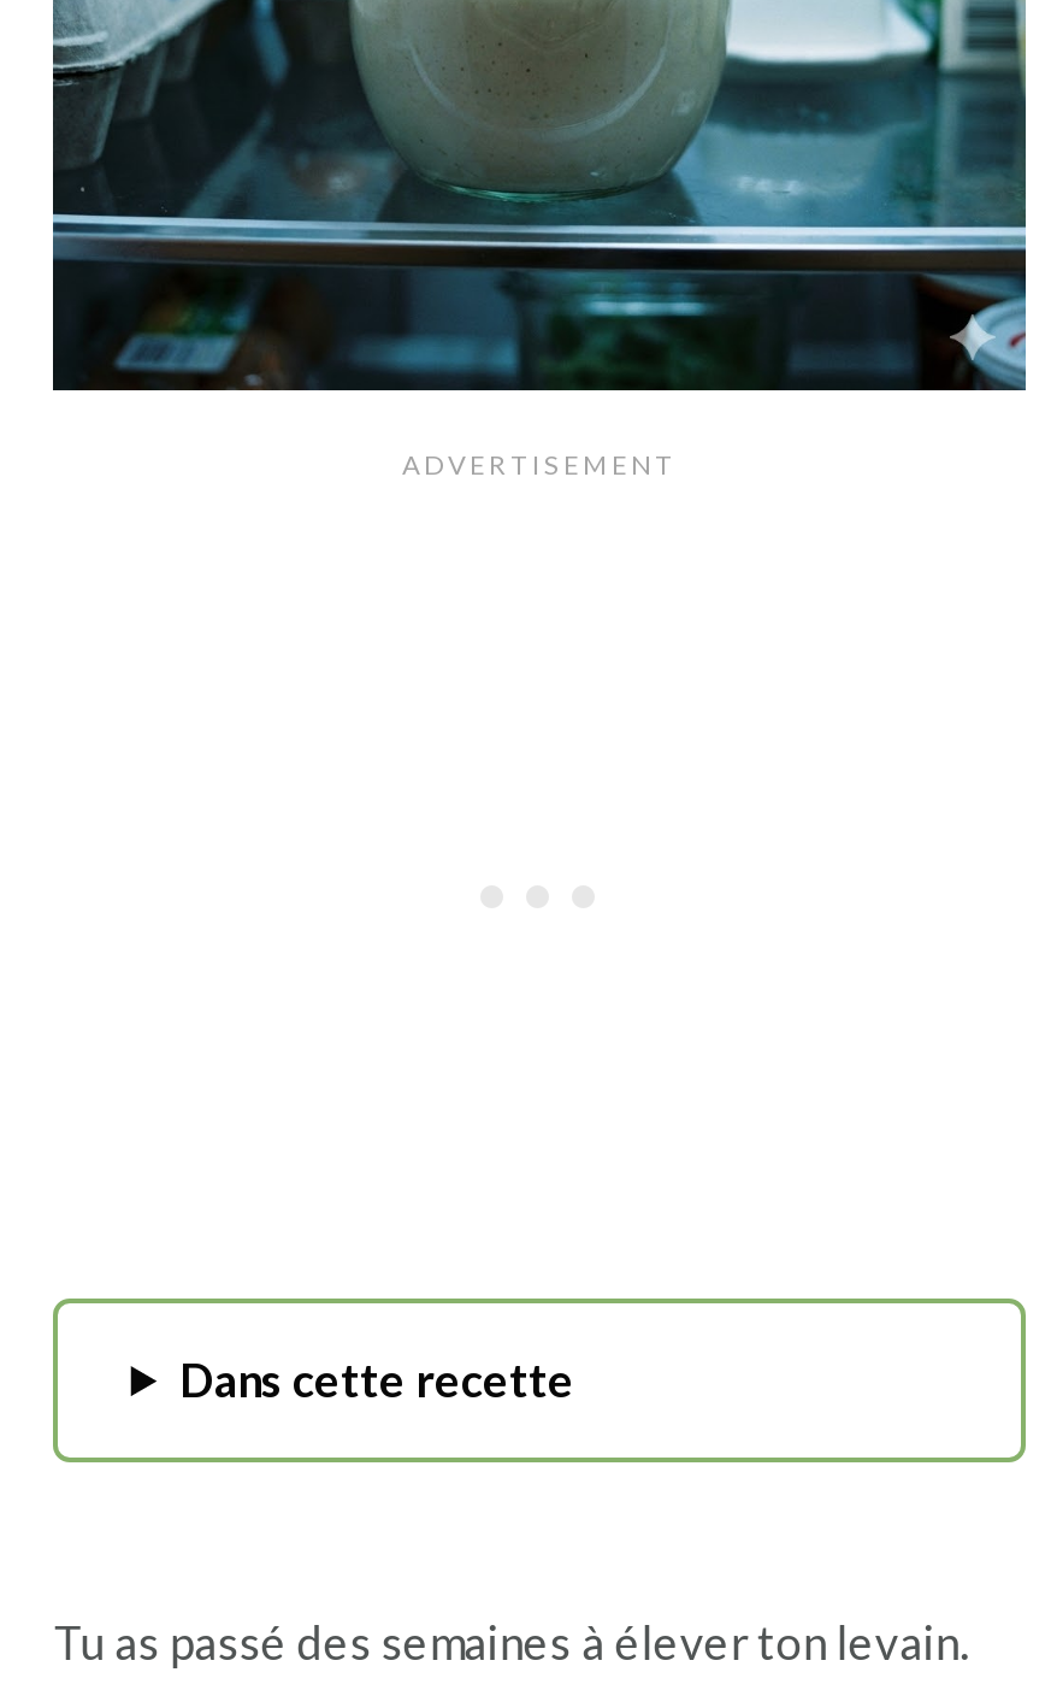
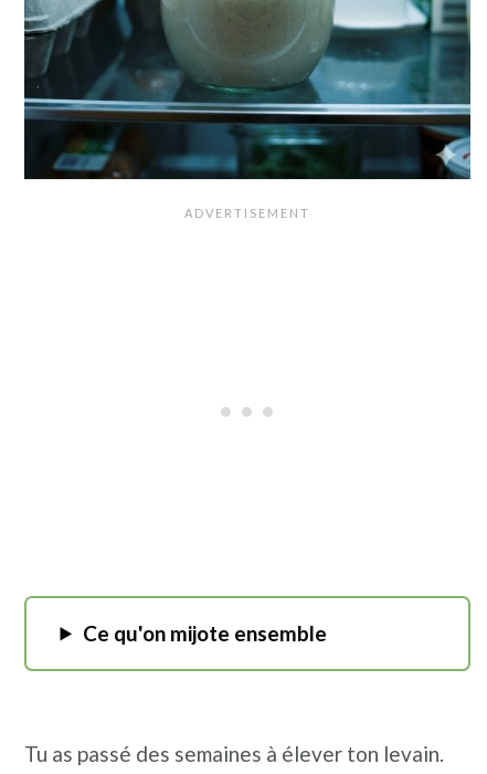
[179,1351,574,1406] Dans cette recette -> [82,620,326,645] Ce qu'on mijote ensemble

